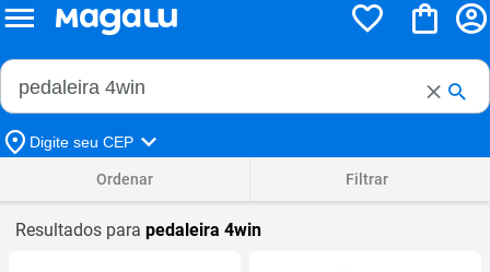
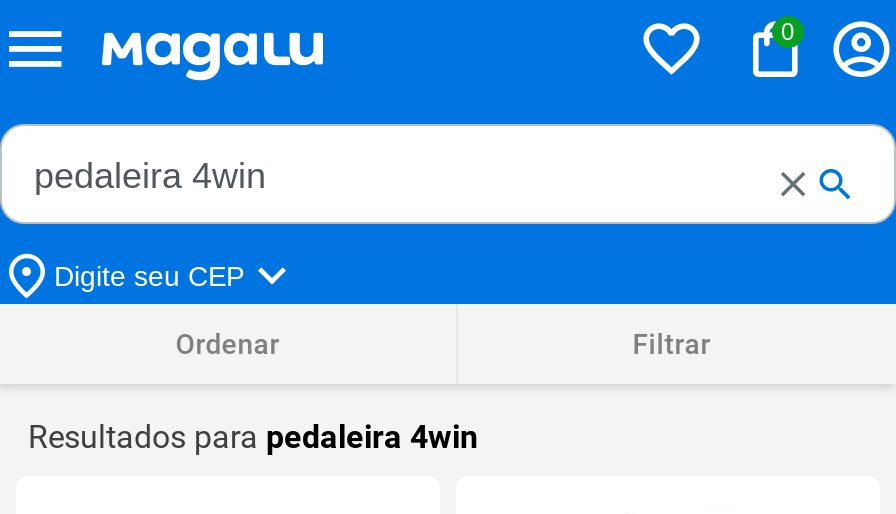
none -> [781,18,795,46] 0

